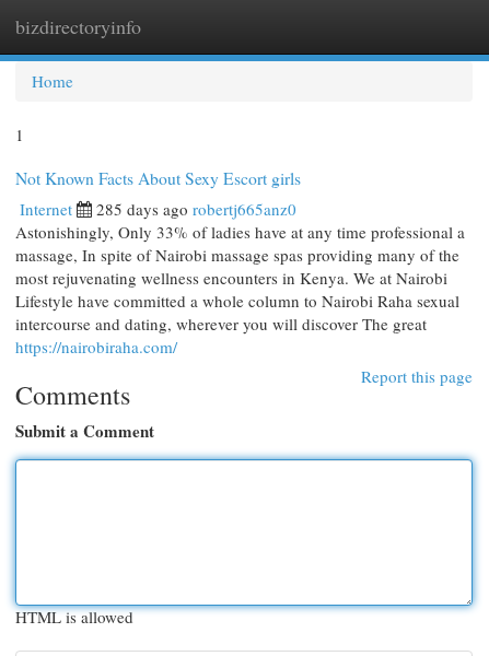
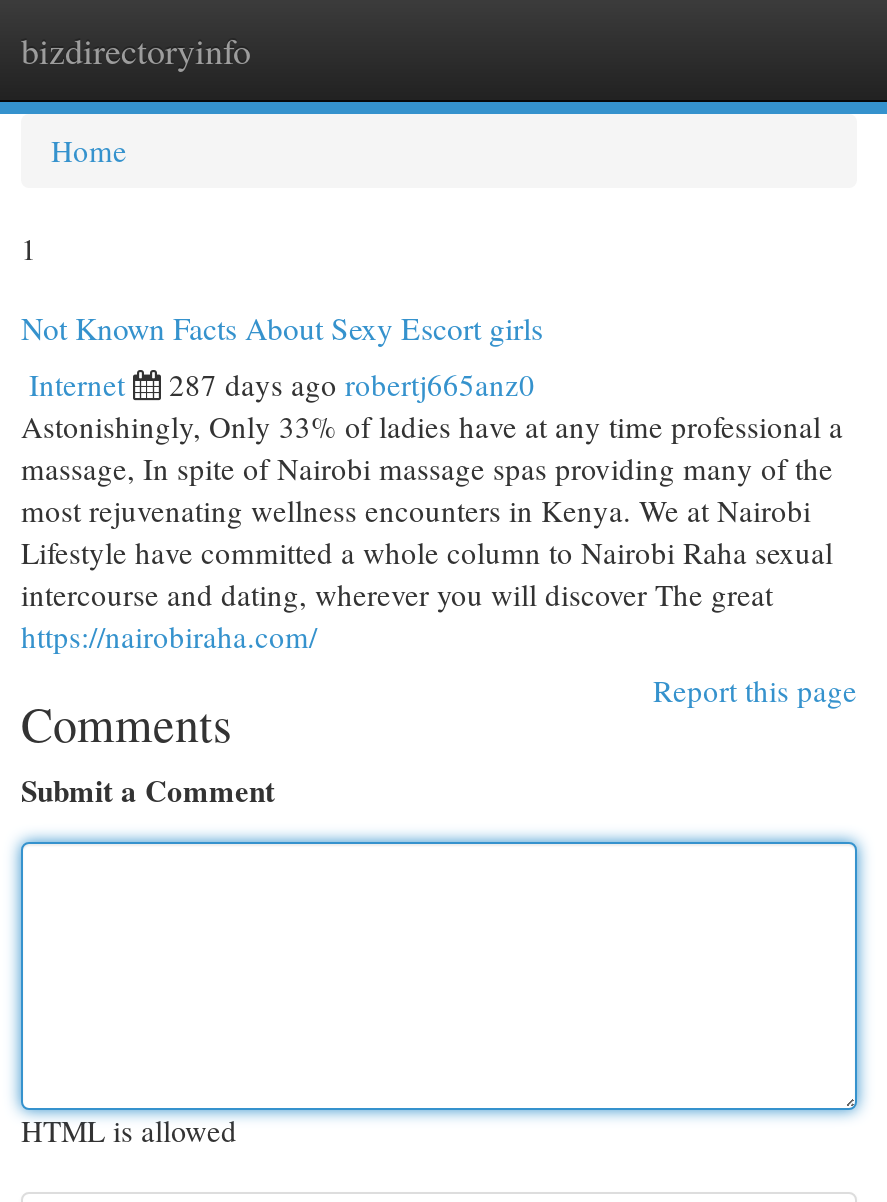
[96,198,296,220] 285 days ago robertj665anz0 -> [169,364,535,404] 287 days ago robertj665anz0

